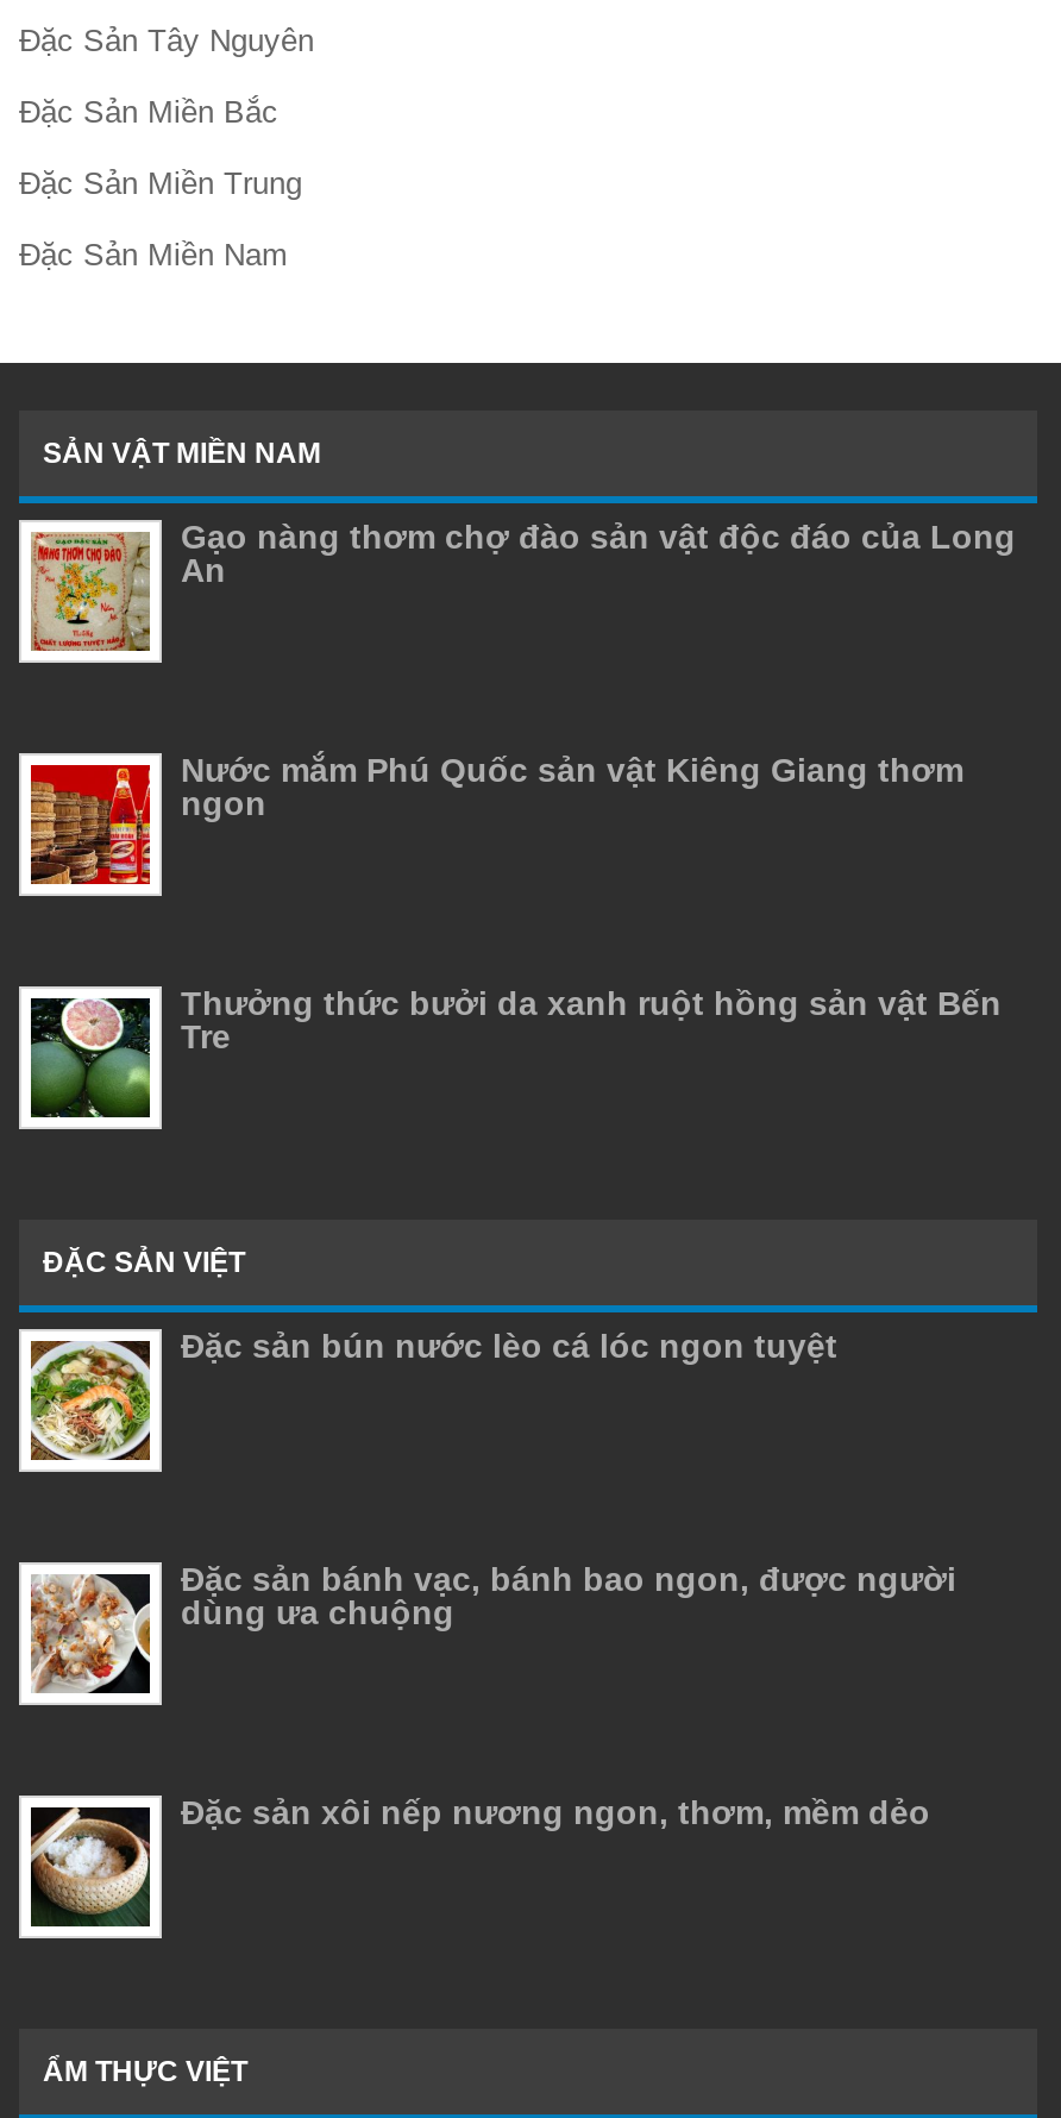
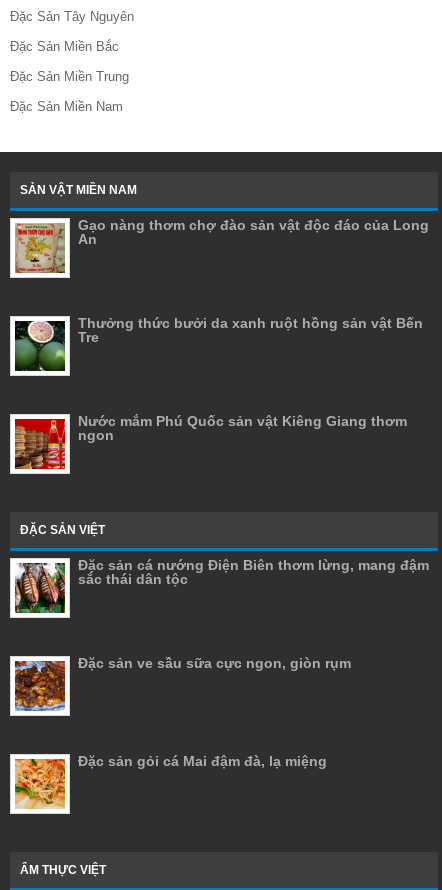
moved [31,750,963,886] -> [14,413,407,470]: [image] | Nước mắm Phú Quốc sản vật Kiêng Giang thơm | ngon
moved [29,983,1002,1122] -> [14,315,423,373]: [image] | Thưởng thức bưởi da xanh ruột hồng sản vật Bến | Tre
[29,1326,837,1460] [image] | Đặc sản bún nước lèo cá lóc ngon tuyệt -> [14,557,429,614] [image] | Đặc sản cá nướng Điện Biên thơm lừng, mang đậm | sắc thái dân tộc
[29,1559,956,1696] [image] | Đặc sản bánh vạc, bánh bao ngon, được người | dùng ưa chuộng -> [14,655,351,712] [image] | Đặc sản ve sầu sữa cực ngon, giòn rụm
[29,1792,930,1929] [image] | Đặc sản xôi nếp nương ngon, thơm, mềm dẻo -> [14,753,327,810] [image] | Đặc sản gỏi cá Mai đậm đà, lạ miệng

